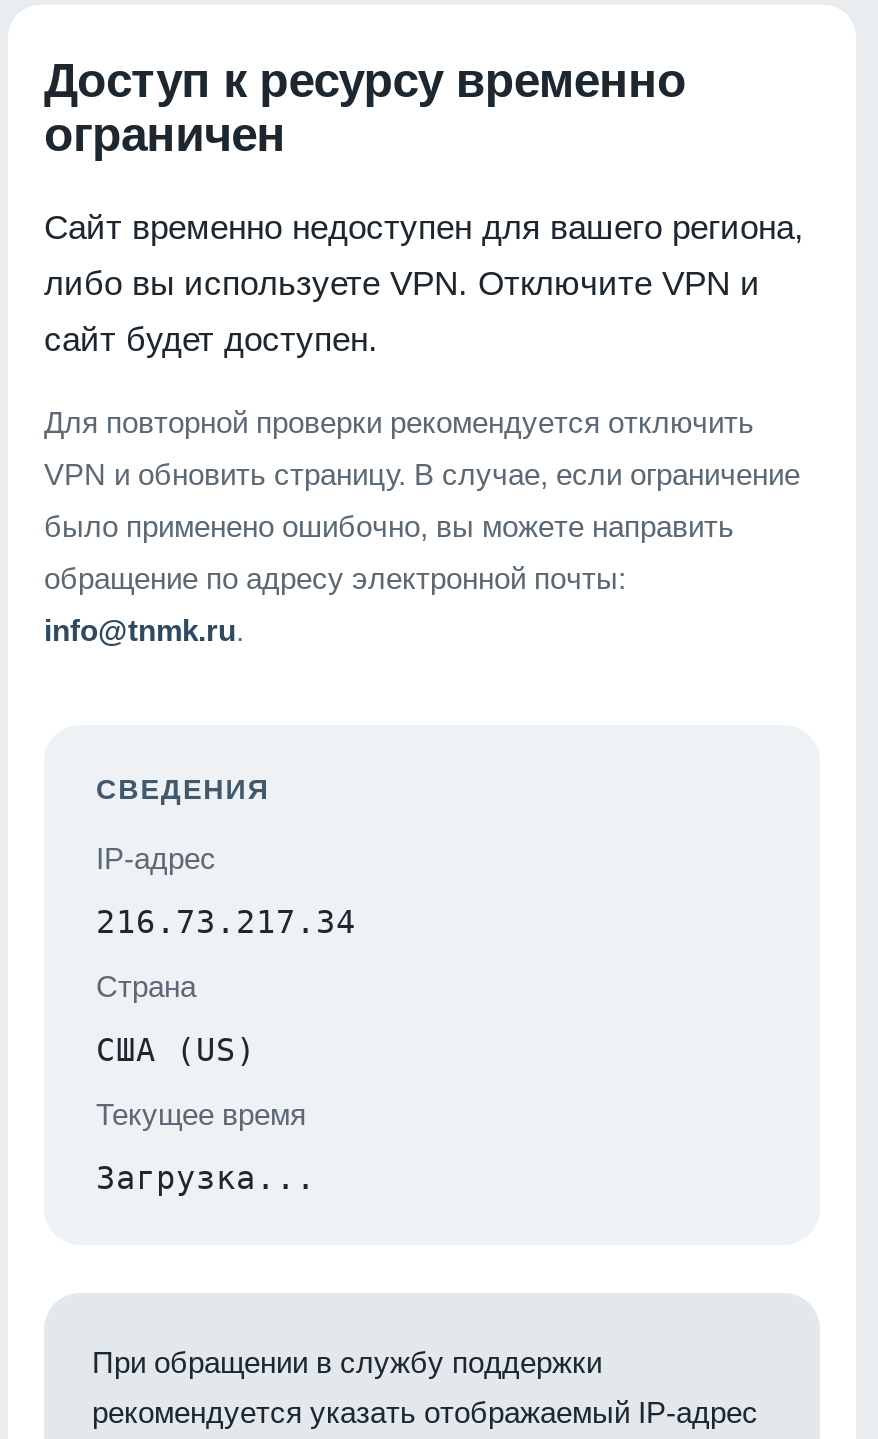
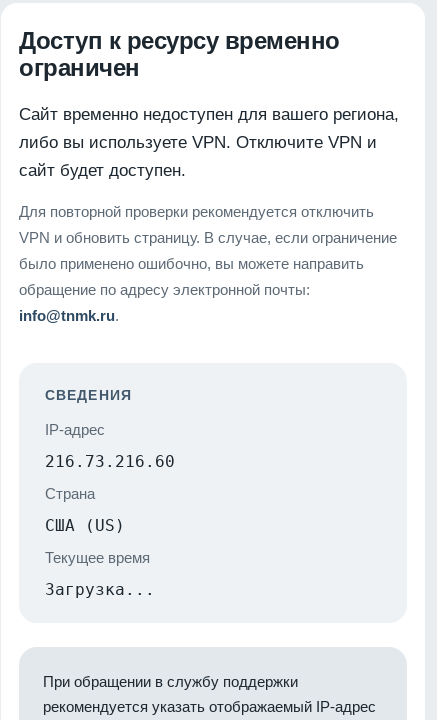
[96,902,356,940] 216.73.217.34 -> [45,451,175,470] 216.73.216.60

